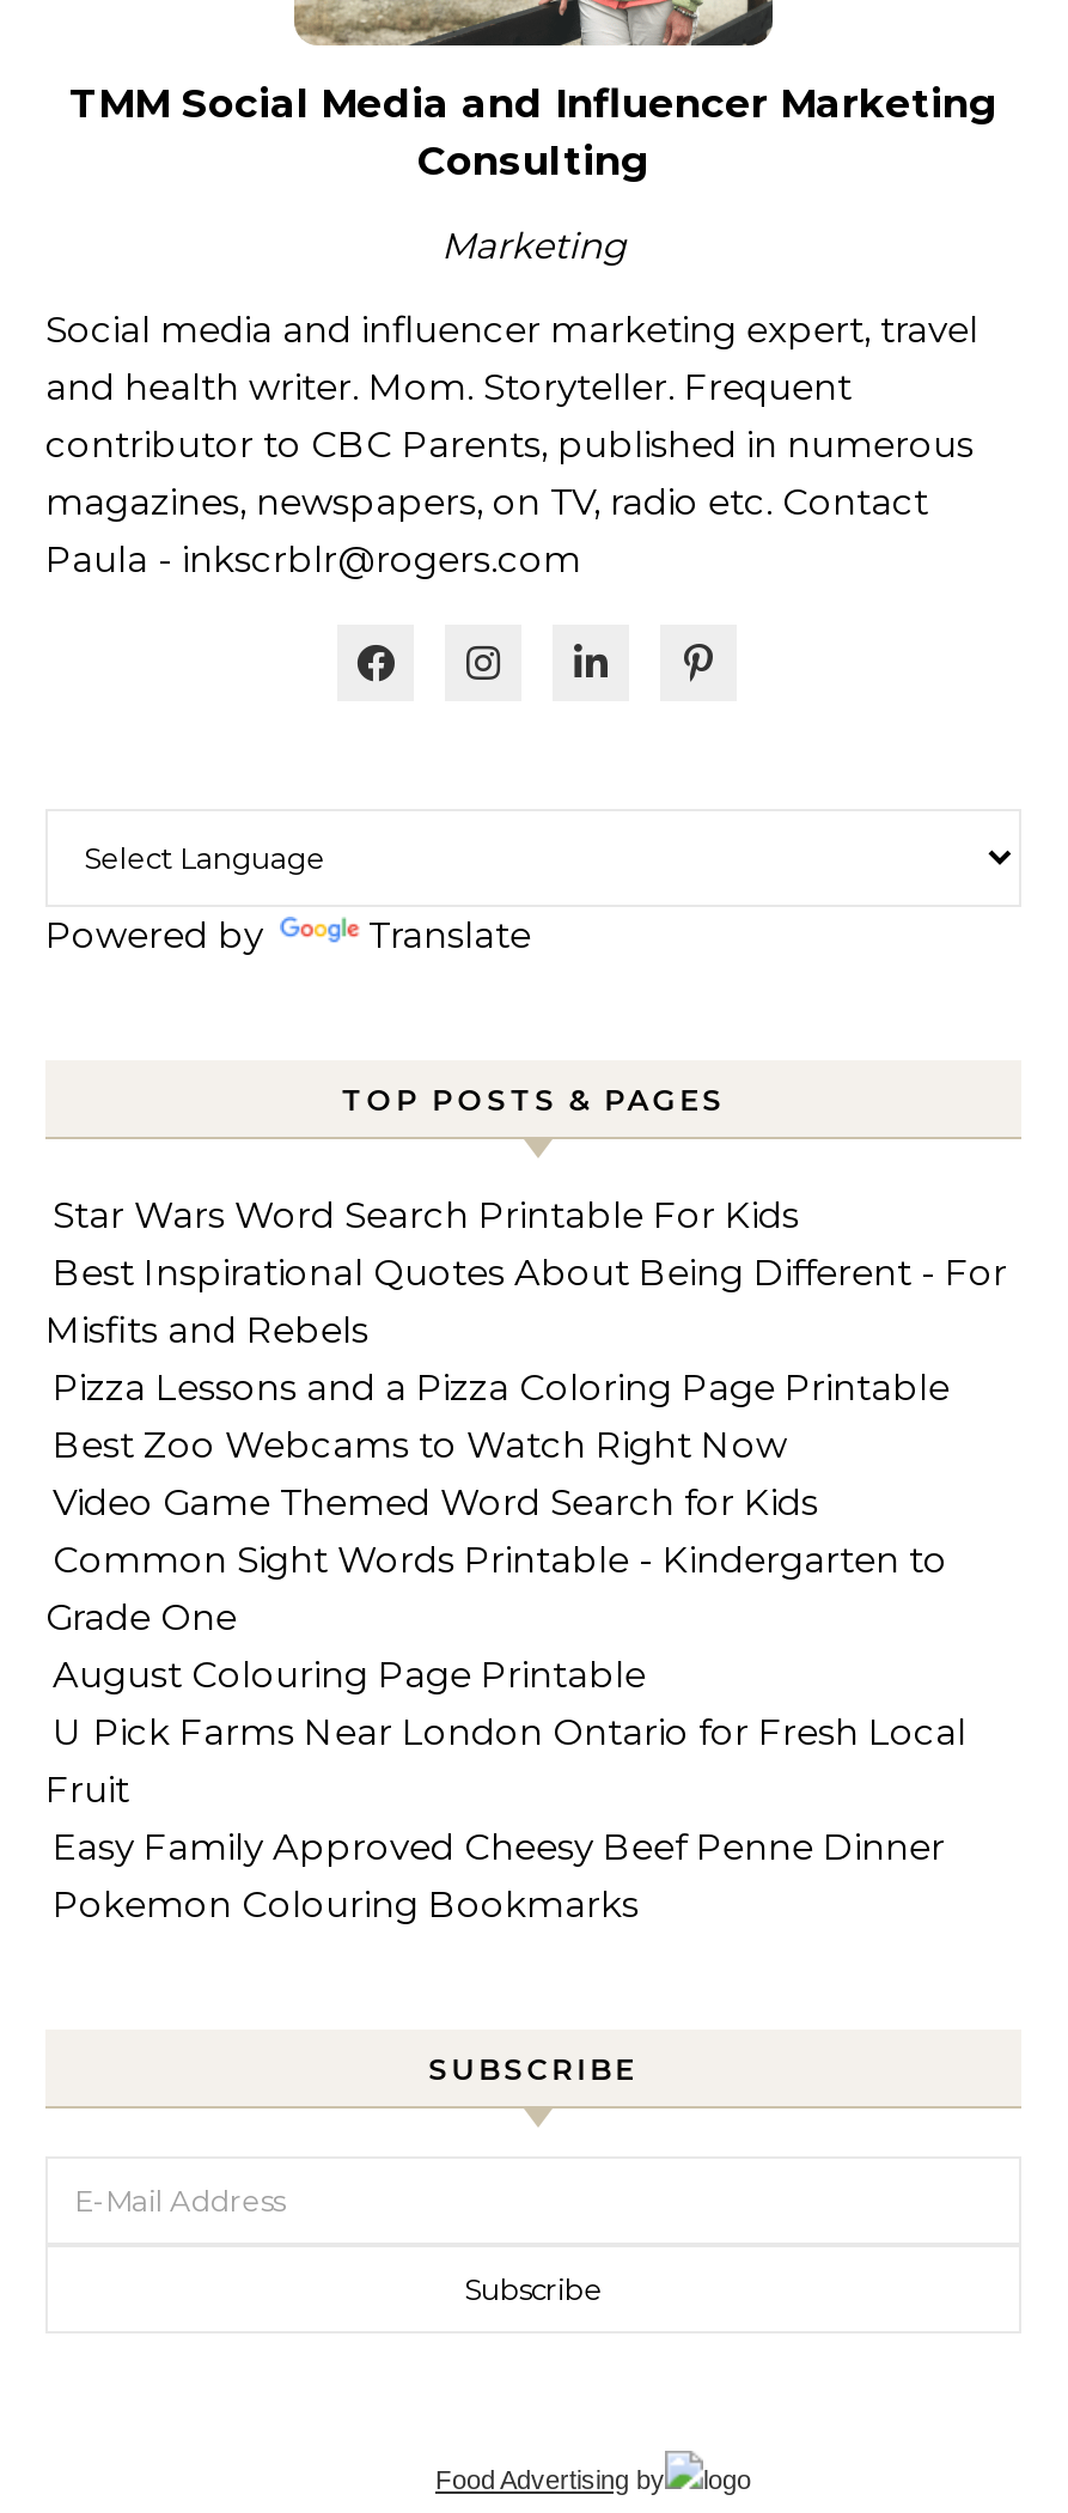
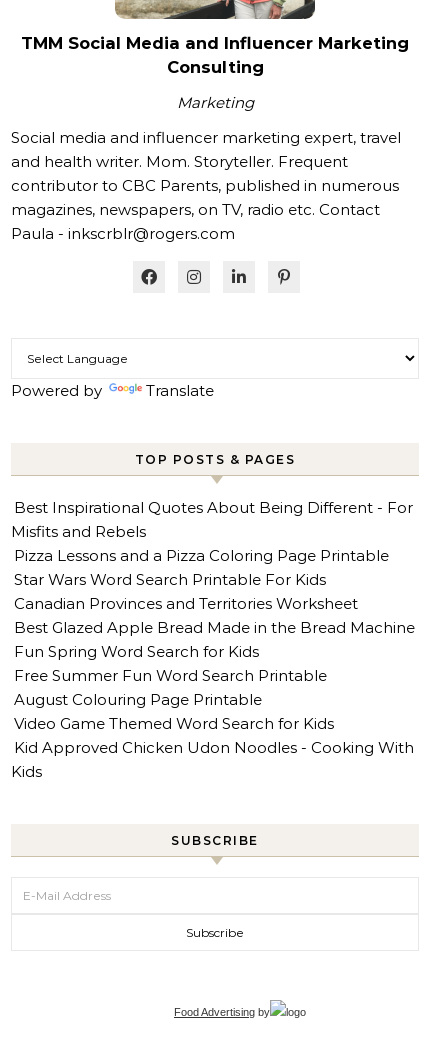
moved [53,1192,799,1237] -> [14,570,326,589]: Star Wars Word Search Printable For Kids
[45,1421,947,1639] Best Zoo Webcams to Watch Right Now | Common Sight Words Printable - Kindergarten to | Grade One -> [14,594,415,685] Canadian Provinces and Territories Worksheet | Best Glazed Apple Bread Made in the Bread Machine | Fun Spring Word Search for Kids | Free Summer Fun Word Search Printable
moved [53,1479,818,1524] -> [14,714,334,733]: Video Game Themed Word Search for Kids
[45,1709,966,1926] U Pick Farms Near London Ontario for Fresh Local | Fruit | Easy Family Approved Cheesy Beef Penne Dinner | Pokemon Colouring Bookmarks -> [11,738,414,781] Kid Approved Chicken Udon Noodles - Cooking With | Kids

